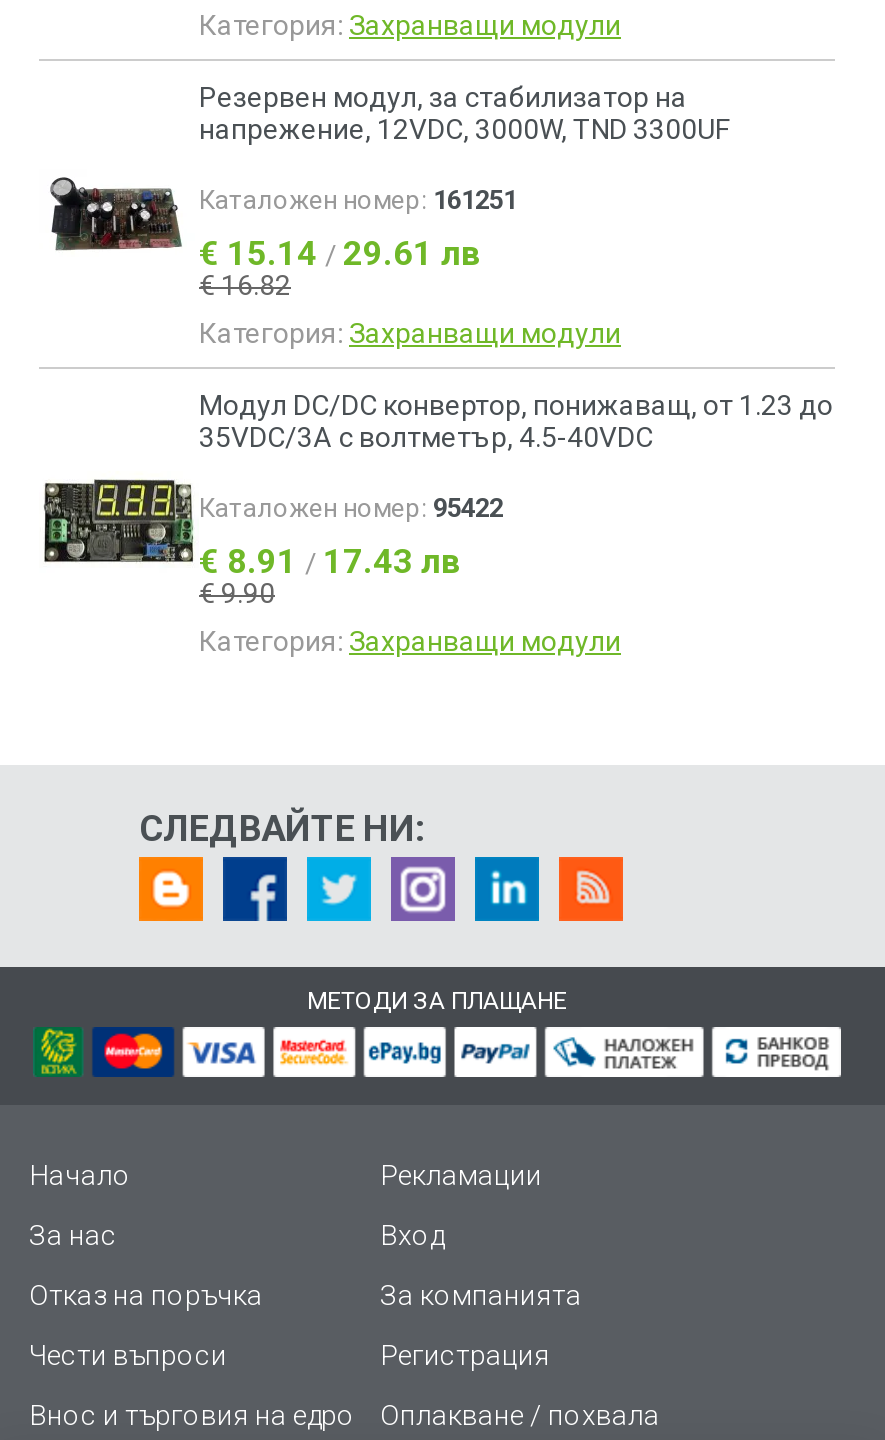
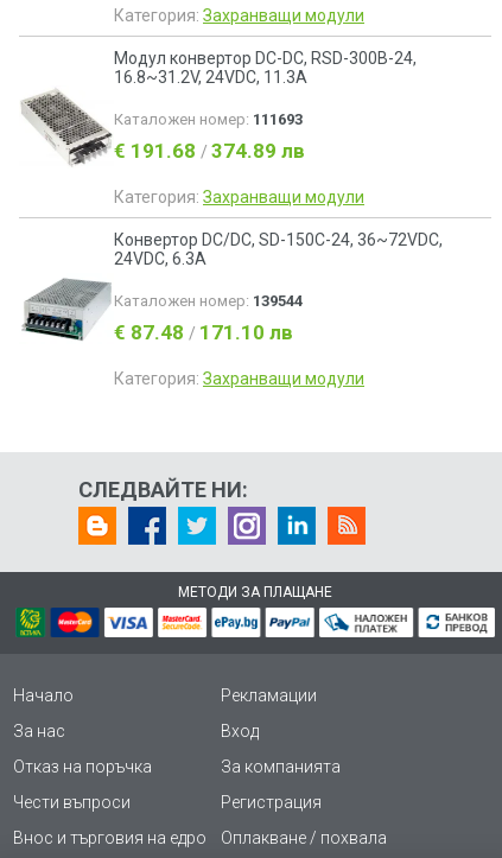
[199,81,729,145] Резервен модул, за стабилизатор на | напрежение, 12VDC, 3000W, TND 3300UF -> [114,49,417,87] Модул конвертор DC-DC, RSD-300B-24, | 16.8~31.2V, 24VDC, 11.3A
[45,153,517,301] [image] | Каталожен номер: 161251 | € 15.14 / 29.61 лв | € 16.82 -> [20,89,305,166] [image] | Каталожен номер: 111693 | € 191.68 / 374.89 лв
[199,389,833,453] Модул DC/DC конвертор, понижаващ, от 1.23 до | 35VDC/3A с волтметър, 4.5-40VDC -> [114,230,443,268] Конвертор DC/DC, SD-150C-24, 36~72VDC, | 24VDC, 6.3A
[41,473,503,609] [image] | Каталожен номер: 95422 | € 8.91 / 17.43 лв | € 9.90 -> [23,278,303,344] [image] | Каталожен номер: 139544 | € 87.48 / 171.10 лв

